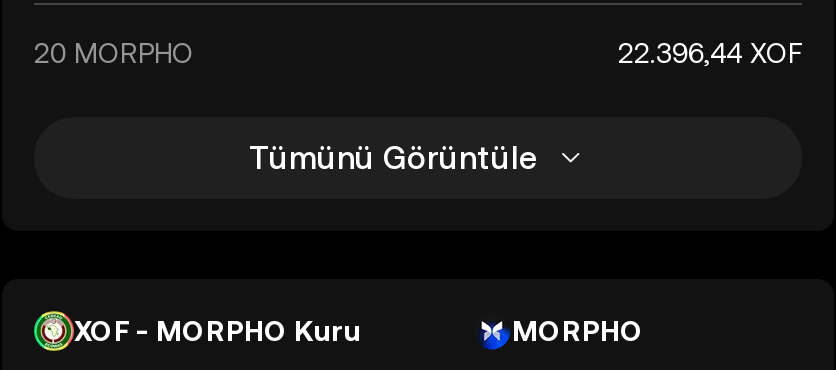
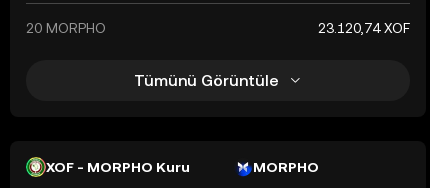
[618,37,802,69] 22.396,44 XOF -> [318,20,410,36] 23.120,74 XOF

